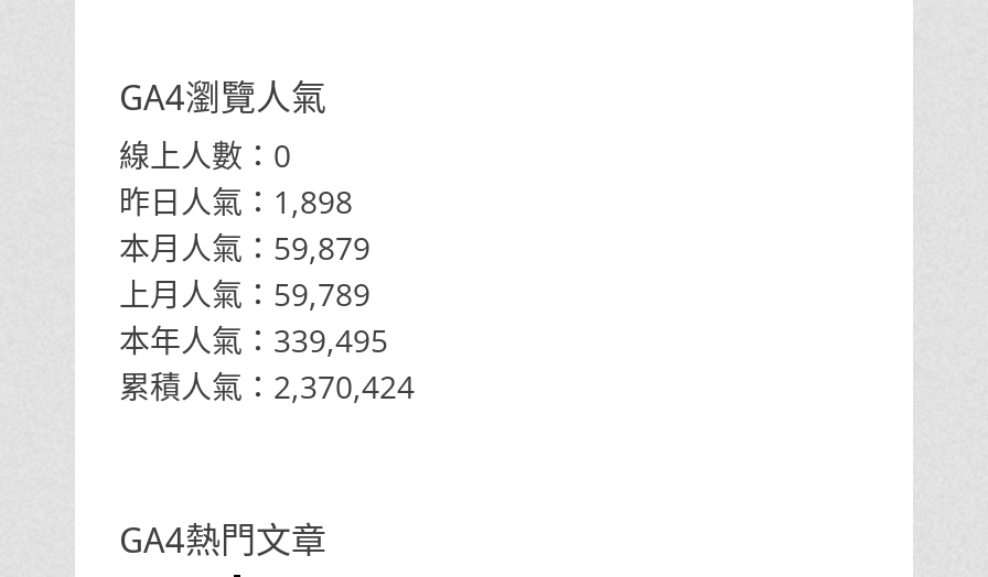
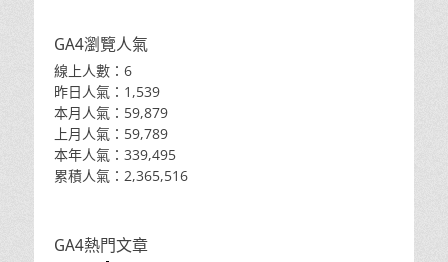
[119,134,291,176] 線上人數：0 -> [54,61,132,80] 線上人數：6
[119,181,353,222] 昨日人氣：1,898 -> [54,82,160,101] 昨日人氣：1,539
[119,366,415,407] 累積人氣：2,370,424 -> [54,166,188,185] 累積人氣：2,365,516

